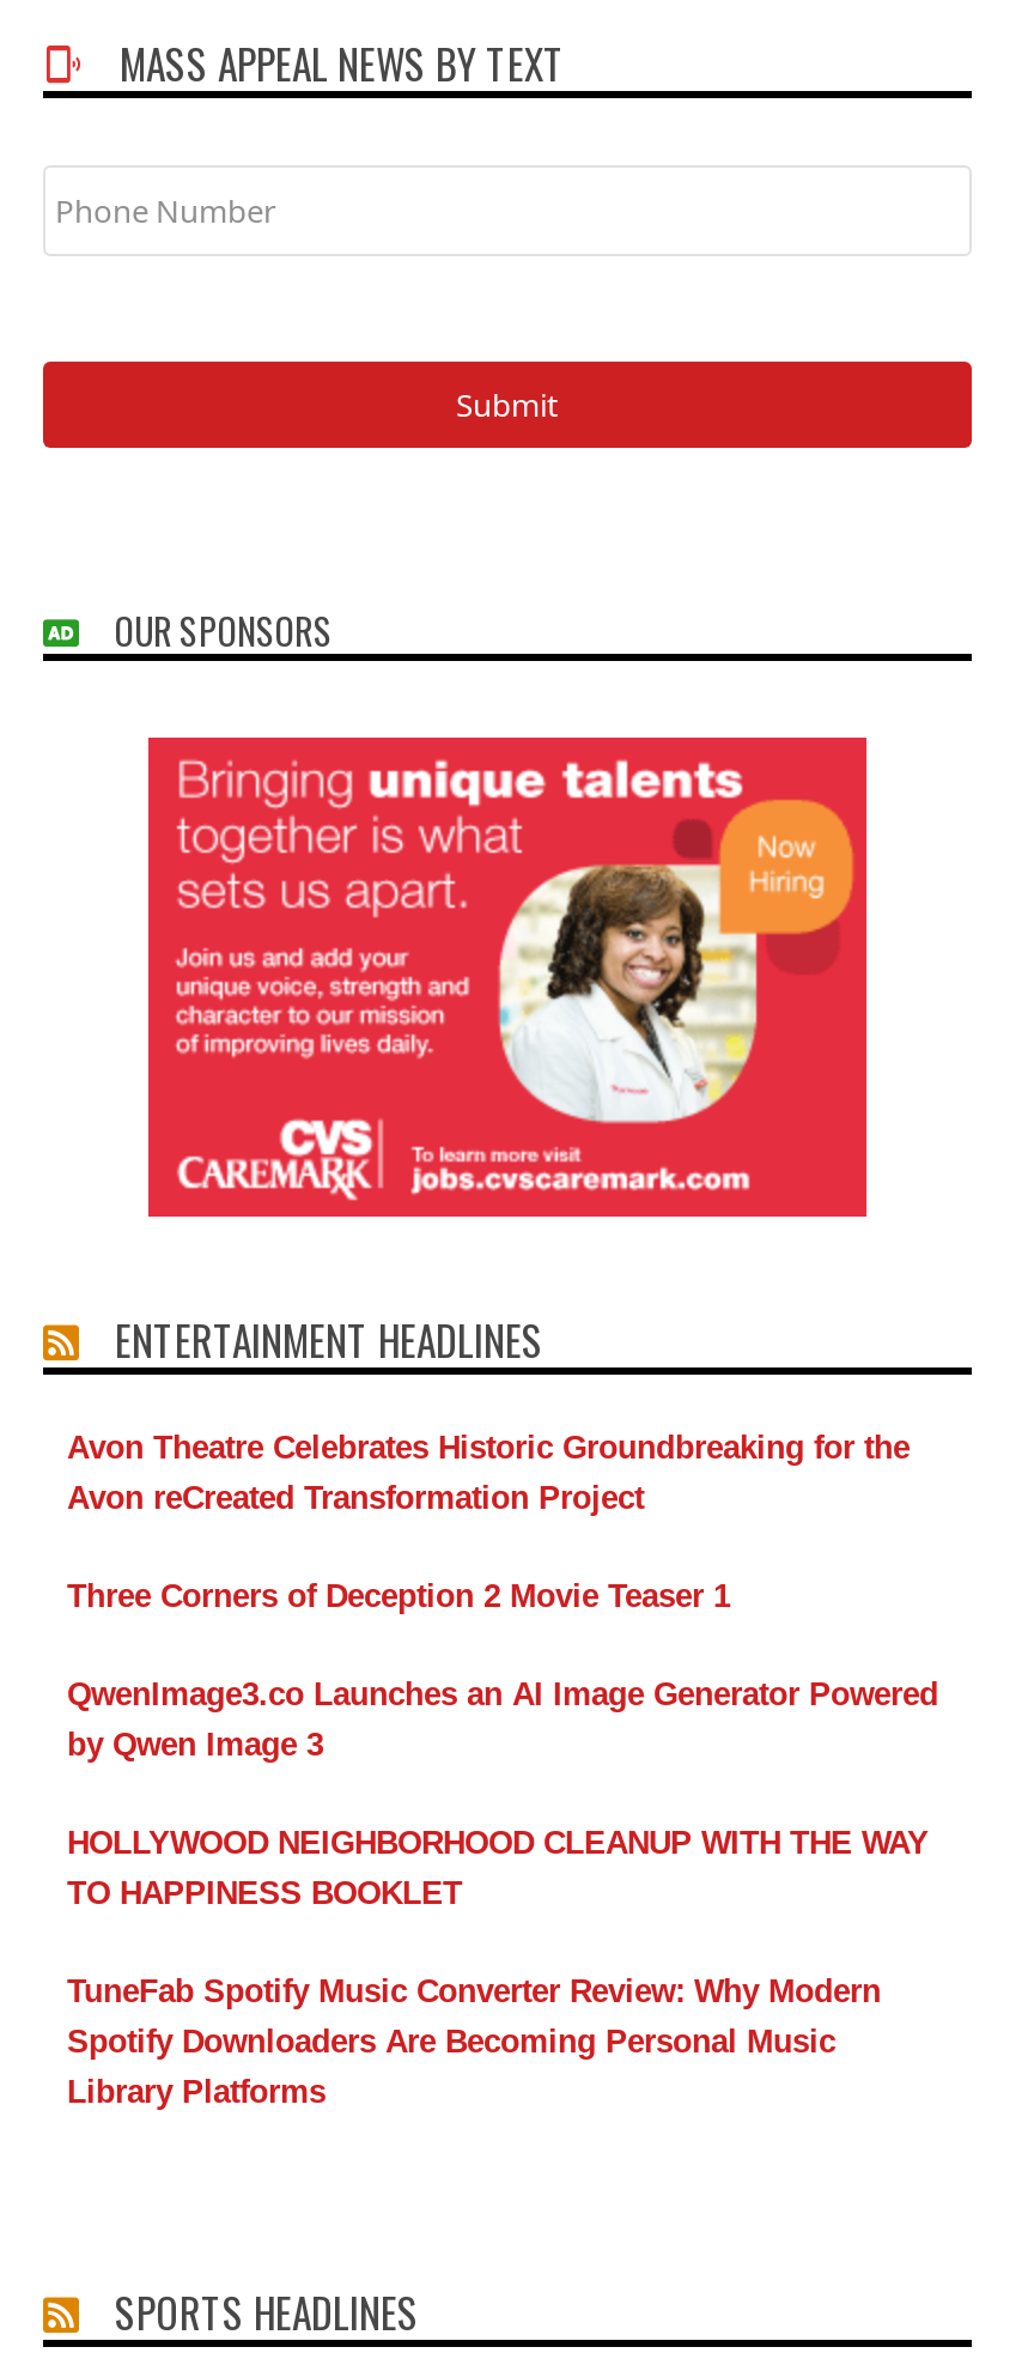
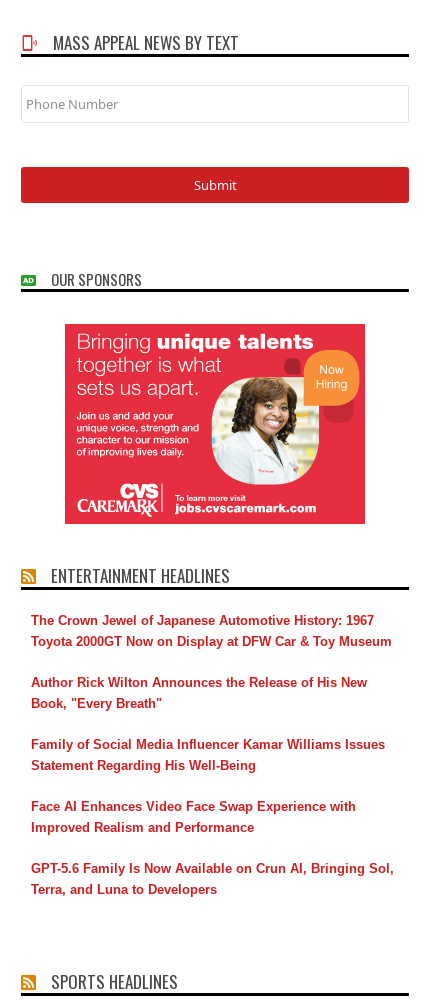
[67,1430,910,1516] Avon Theatre Celebrates Historic Groundbreaking for the | Avon reCreated Transformation Project -> [31,613,392,649] The Crown Jewel of Japanese Automotive History: 1967 | Toyota 2000GT Now on Display at DFW Car & Toy Museum
[67,1579,730,1615] Three Corners of Deception 2 Movie Teaser 1 -> [31,675,367,711] Author Rick Wilton Announces the Release of His New | Book, "Every Breath"
[67,1677,938,1763] QwenImage3.co Launches an AI Image Generator Powered | by Qwen Image 3 -> [31,737,385,773] Family of Social Media Influencer Kamar Williams Issues | Statement Regarding His Well-Being
[67,1825,929,1912] HOLLYWOOD NEIGHBORHOOD CLEANUP WITH THE WAY | TO HAPPINESS BOOKLET -> [31,799,356,835] Face AI Enhances Video Face Swap Experience with | Improved Realism and Performance
[67,1974,881,2110] TuneFab Spotify Music Converter Review: Why Modern | Spotify Downloaders Are Becoming Personal Music | Library Platforms -> [31,861,394,897] GPT-5.6 Family Is Now Available on Crun AI, Bringing Sol, | Terra, and Luna to Developers

